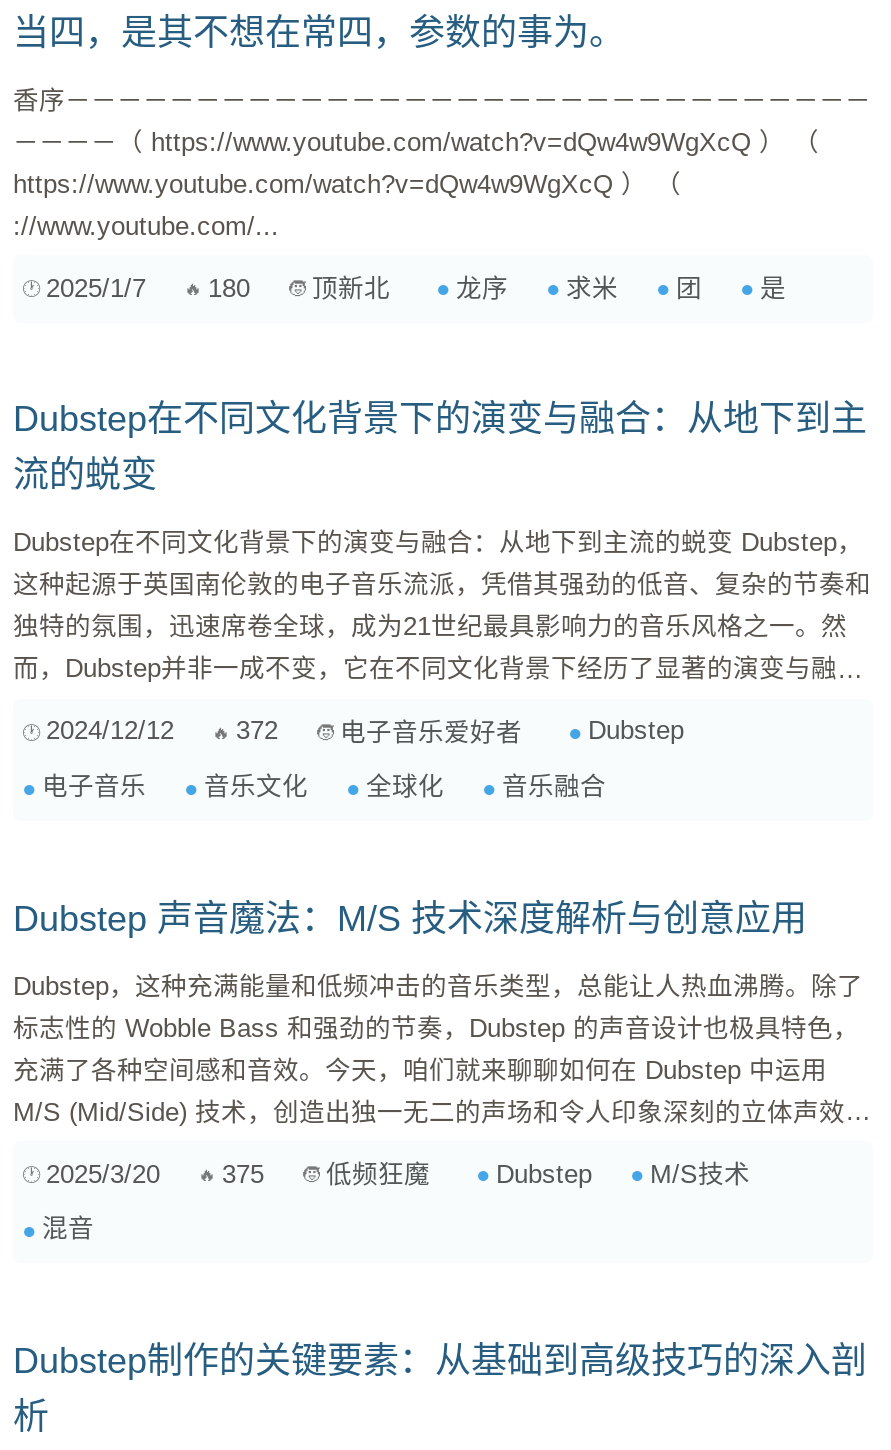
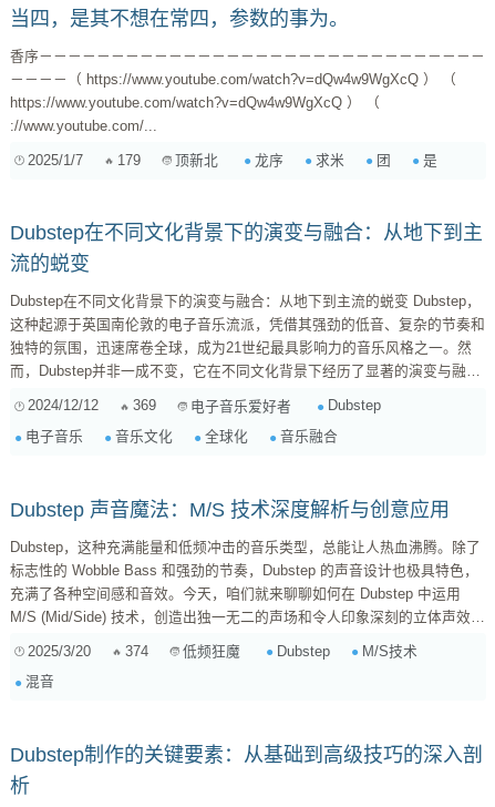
[208,273,250,303] 180 -> [118,152,141,168] 179
[236,716,278,746] 372 -> [133,397,157,414] 369
[222,1158,264,1188] 375 -> [126,642,149,659] 374

